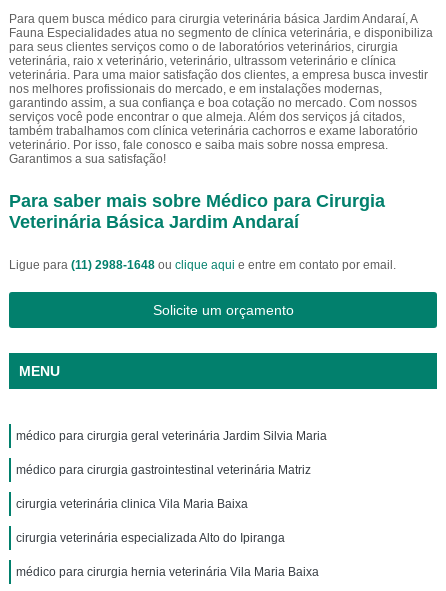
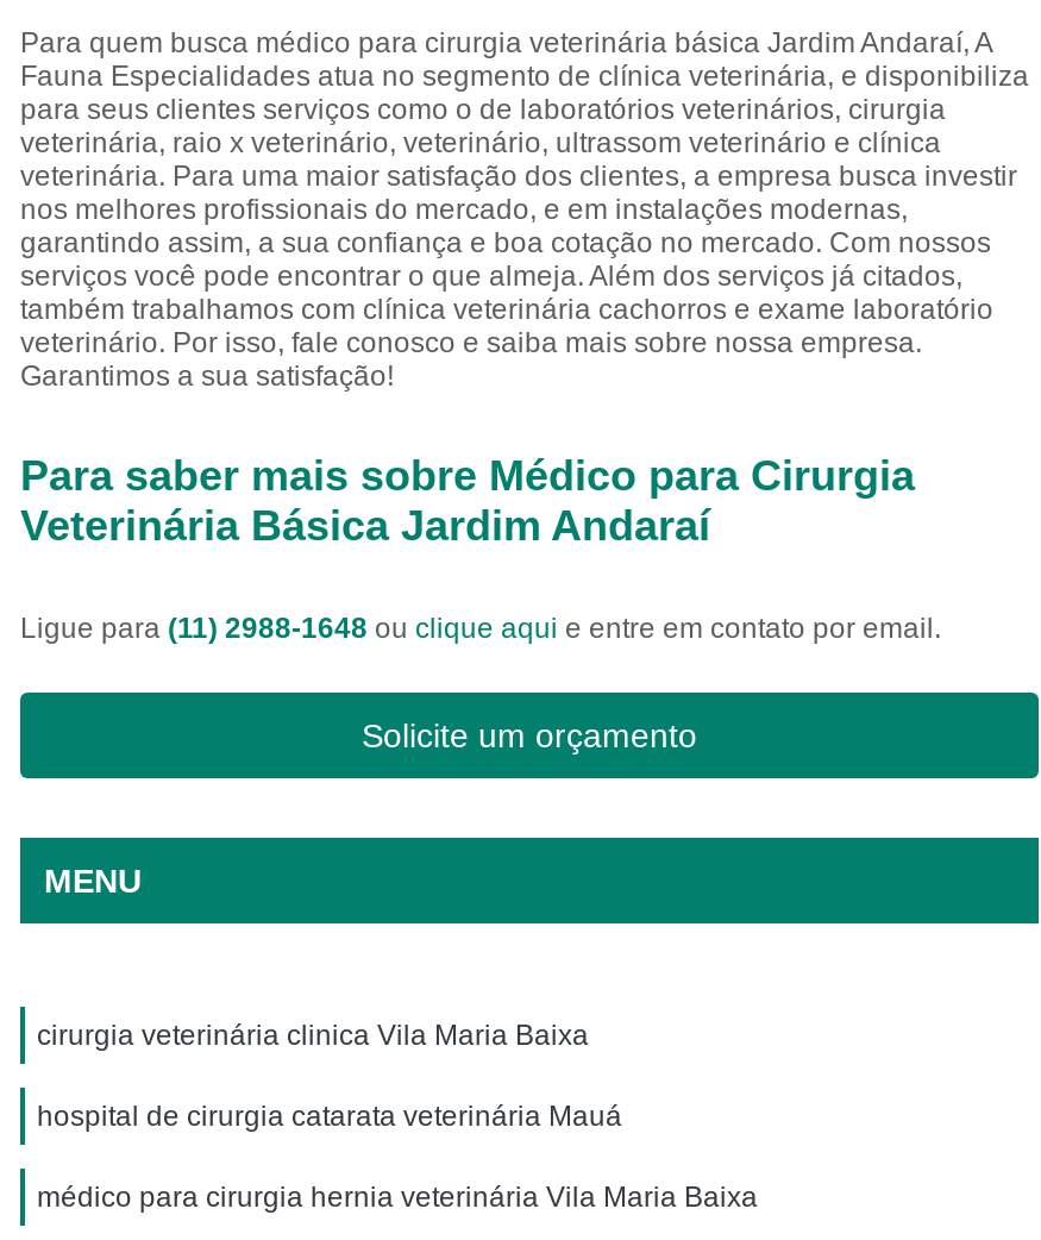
[16,429,327,477] médico para cirurgia geral veterinária Jardim Silvia Maria | médico para cirurgia gastrointestinal veterinária Matriz -> none
[16,531,285,545] cirurgia veterinária especializada Alto do Ipiranga -> [37,1100,622,1133] hospital de cirurgia catarata veterinária Mauá

